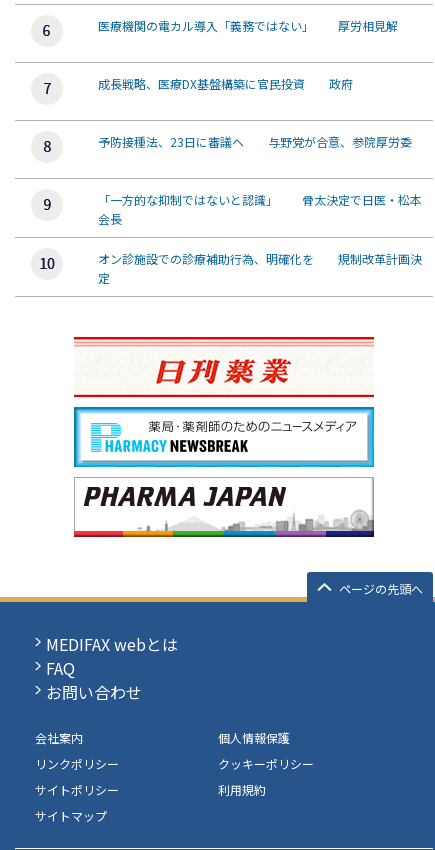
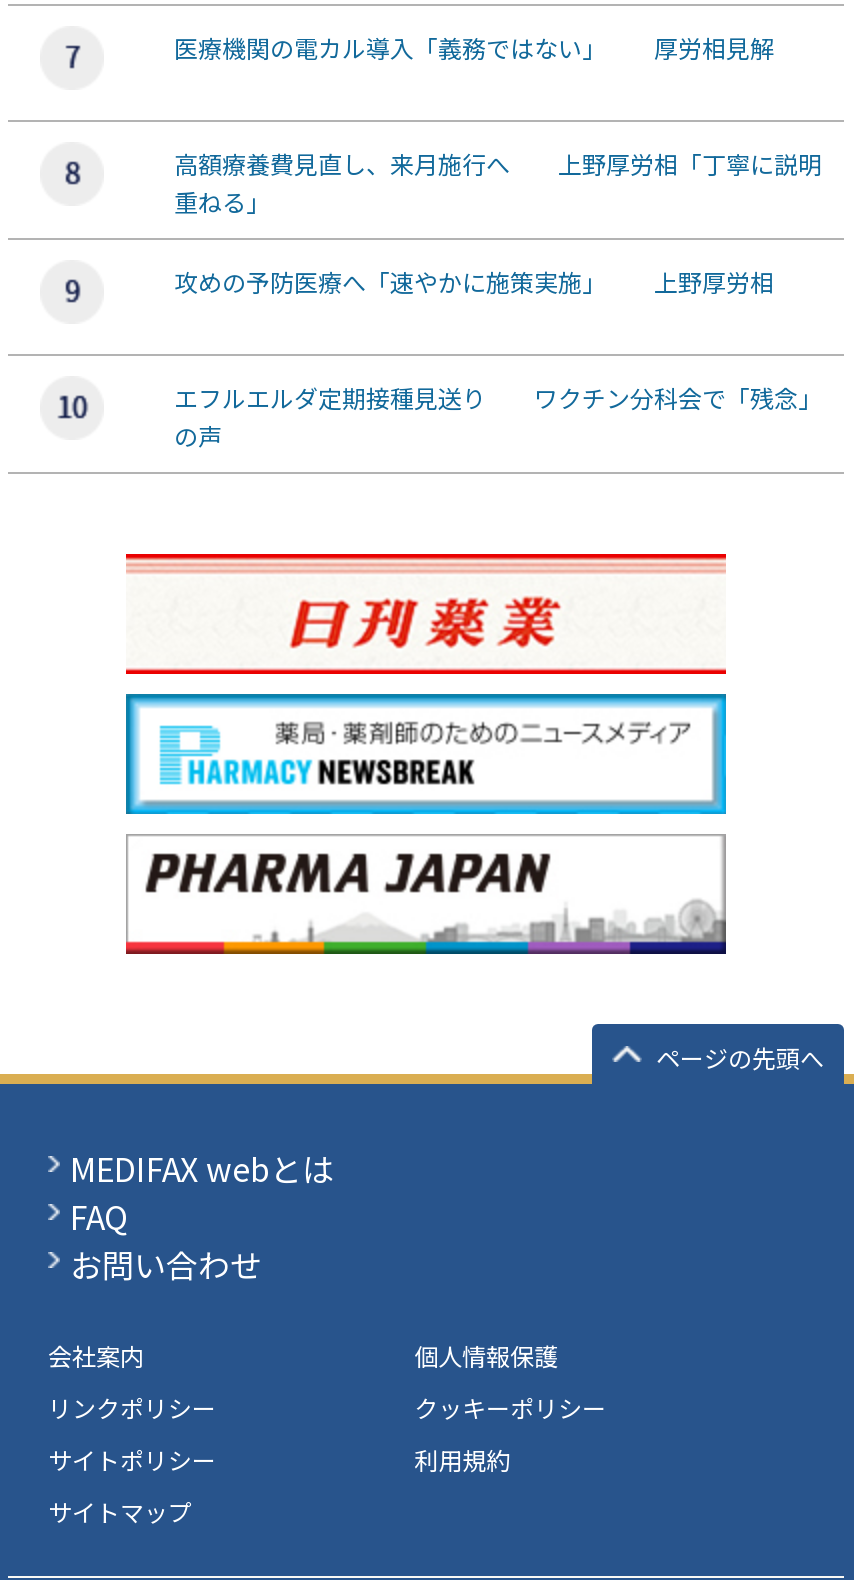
[98,75,422,286] 成長戦略、医療DX基盤構築に官民投資 政府 | 予防接種法、23日に審議へ 与野党が合意、参院厚労委 | 「一方的な抑制ではないと認識」 骨太決定で日医・松本 | 会長 | オン診施設での診療補助行為、明確化を 規制改革計画決 | 定 -> [174,146,822,452] 高額療養費見直し、来月施行へ 上野厚労相「丁寧に説明 | 重ねる」 | 攻めの予防医療へ「速やかに施策実施」 上野厚労相 | エフルエルダ定期接種見送り ワクチン分科会で「残念」 | の声

